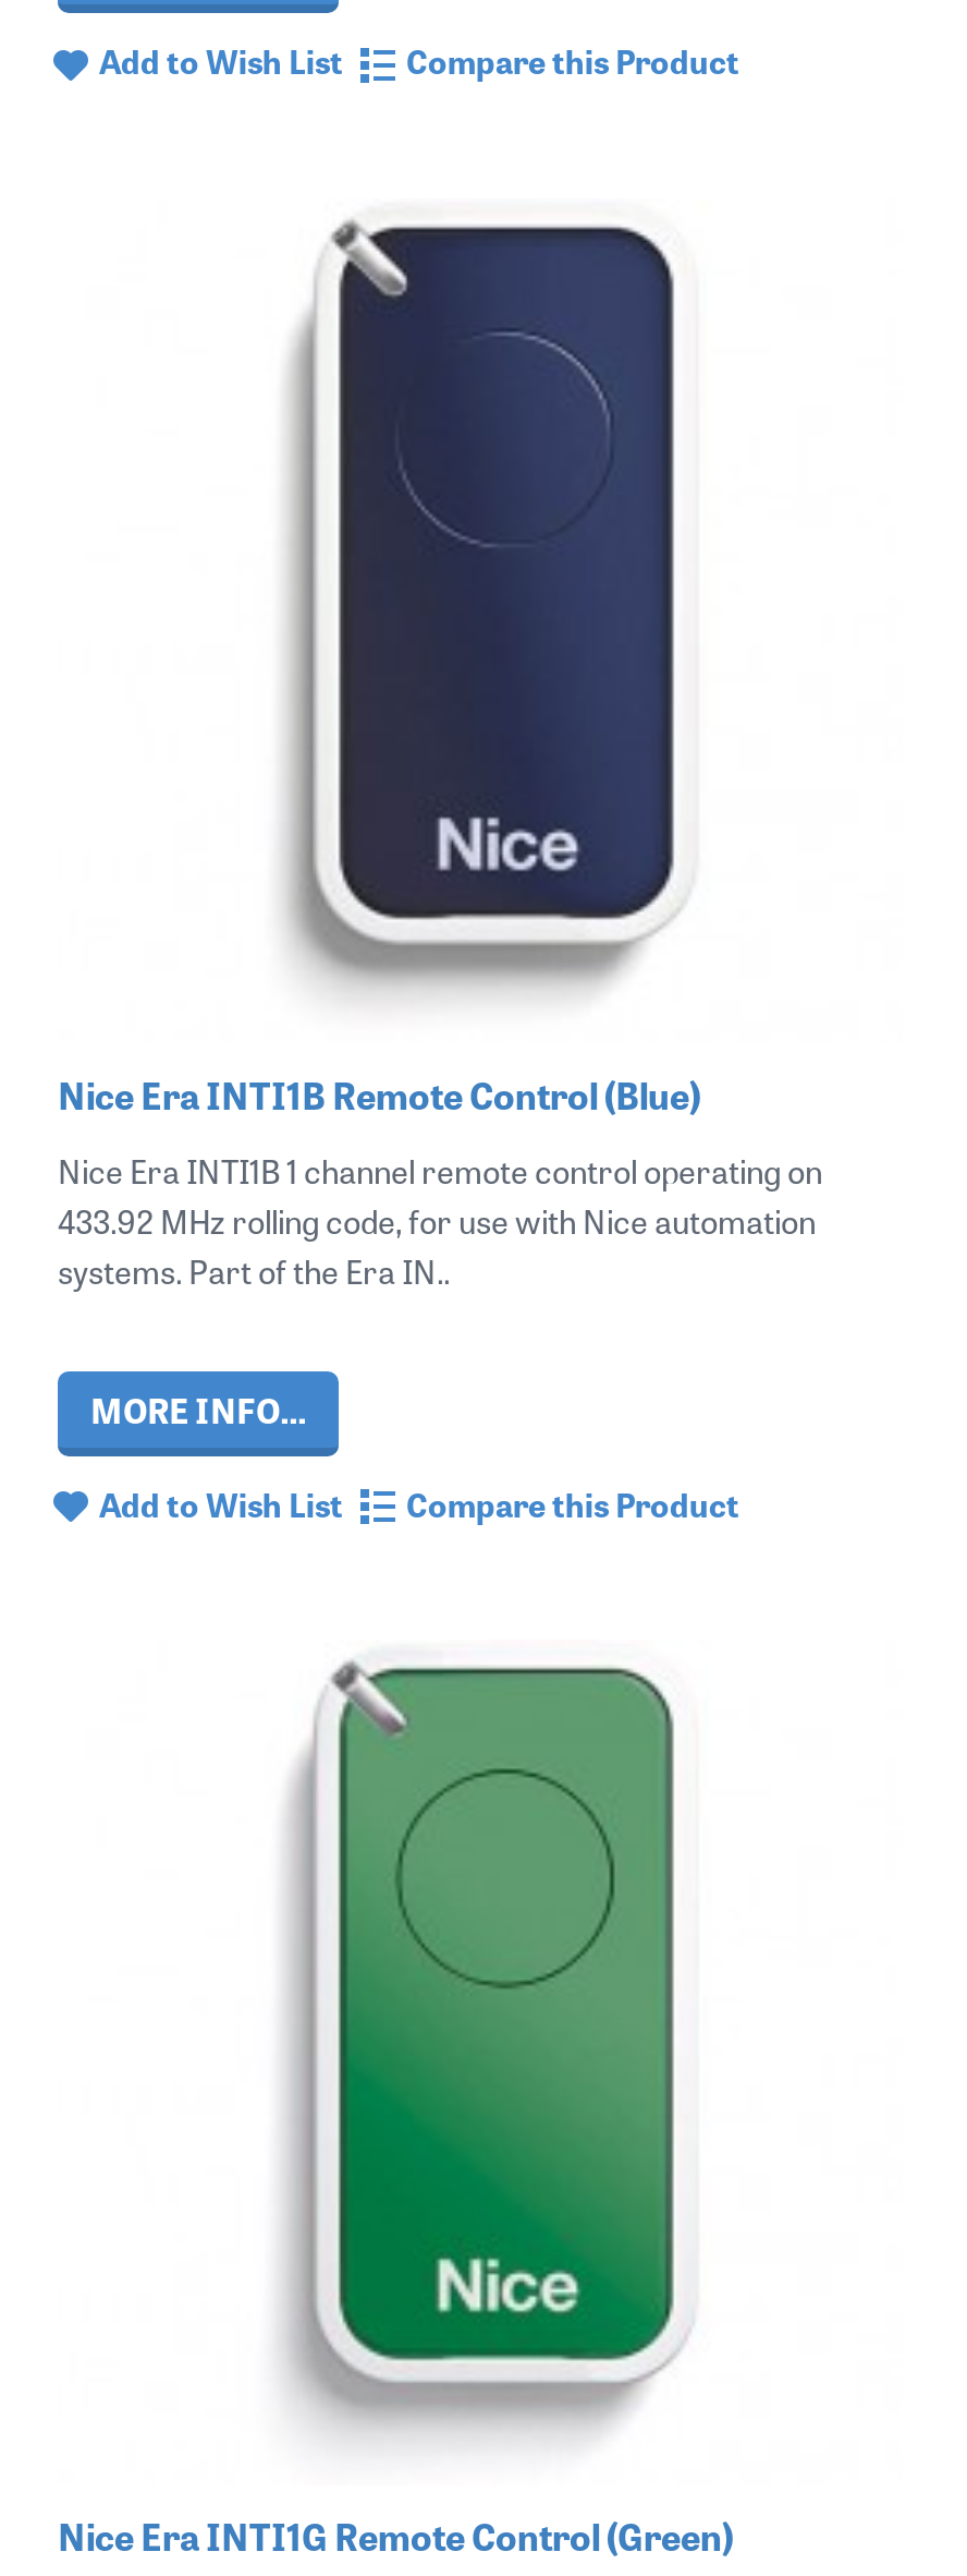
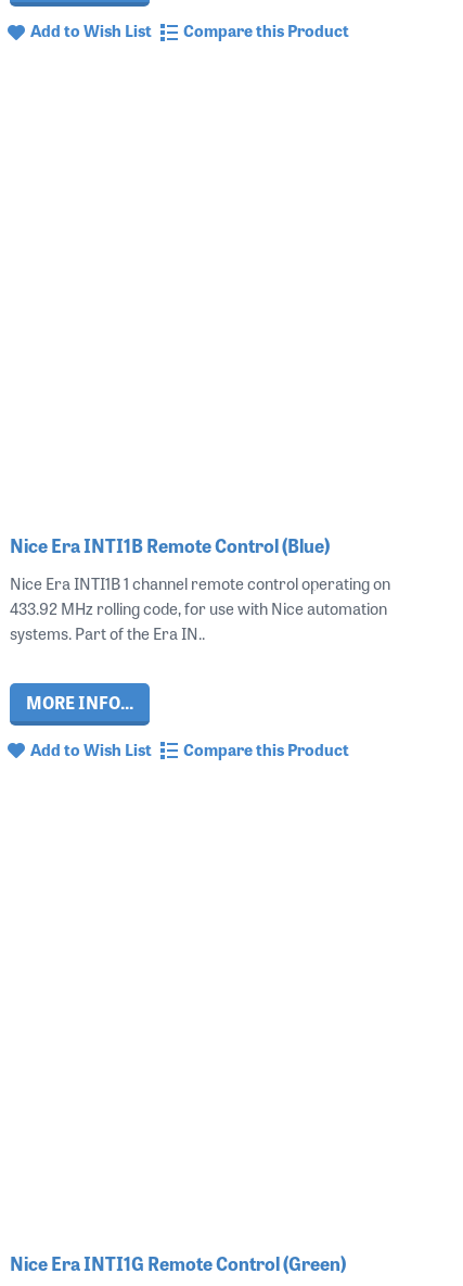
[282,218,681,994] [image] -> none
[280,1659,687,2438] [image] -> none

